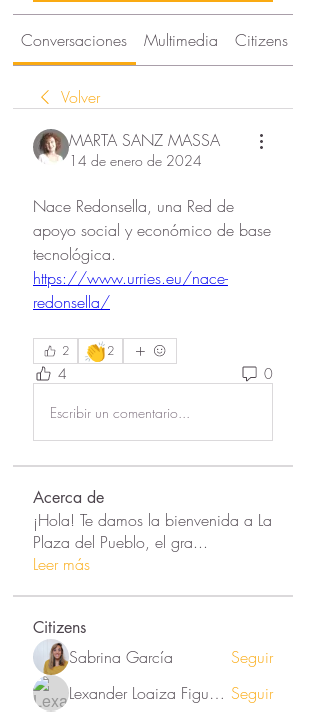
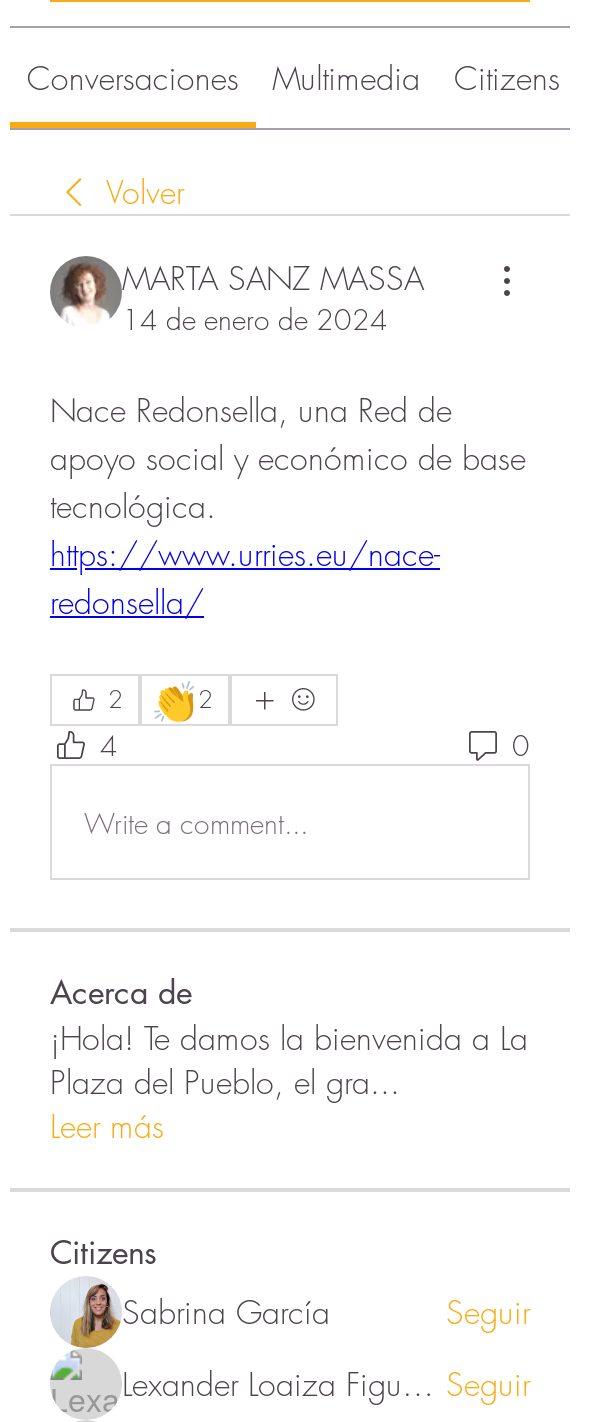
[50,402,190,421] Escribir un comentario... -> [84,803,308,841] Write a comment...

